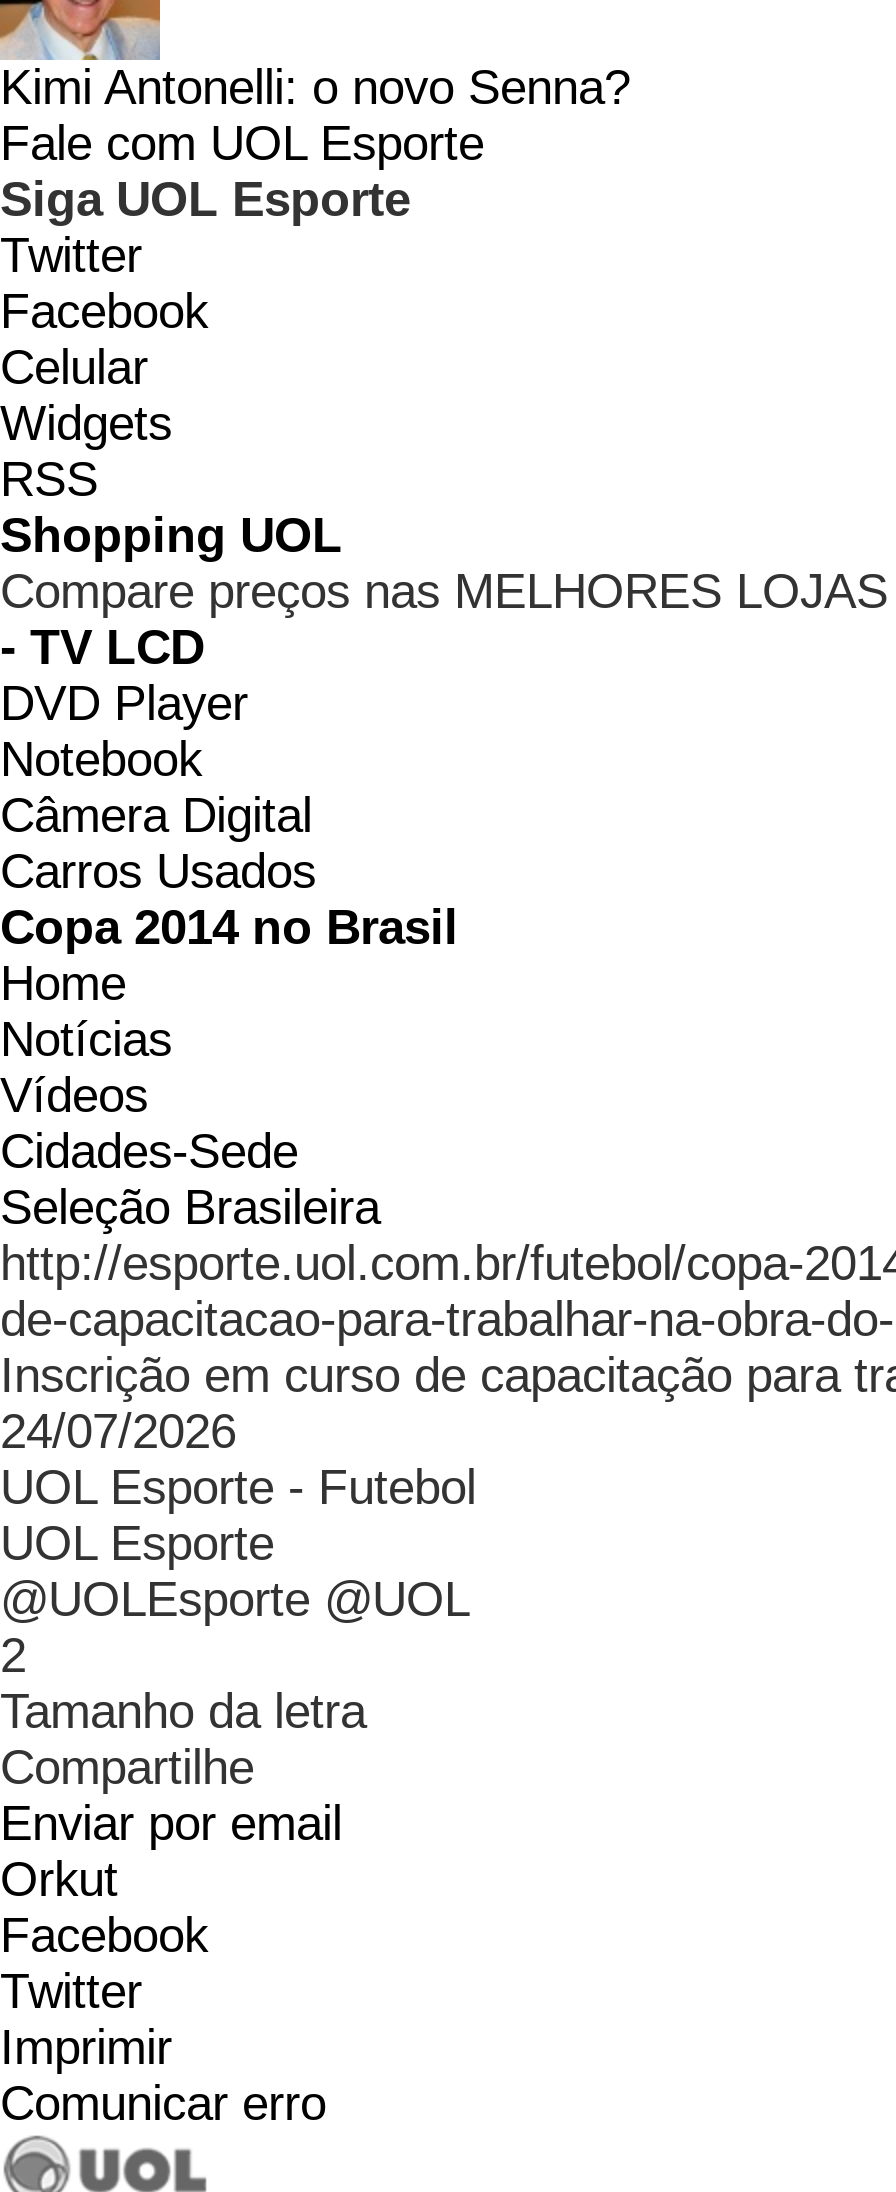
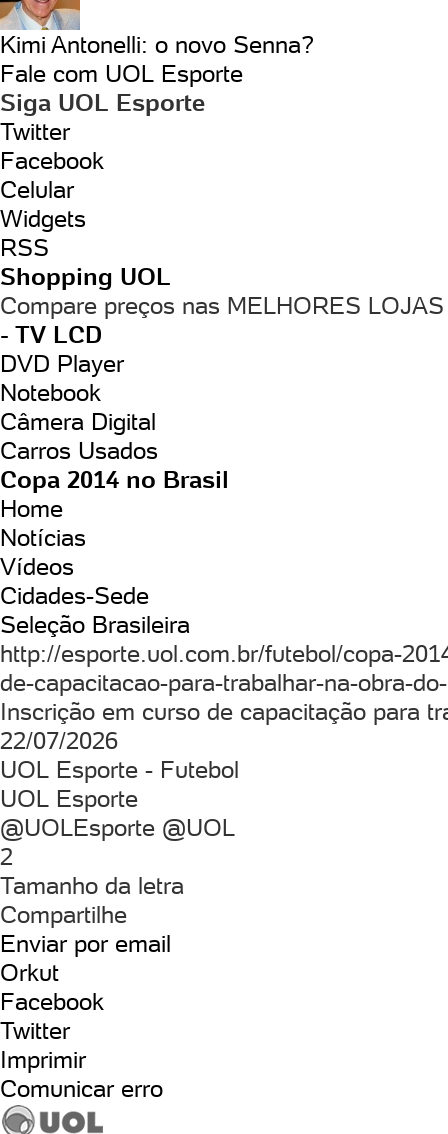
[0,1404,236,1458] 24/07/2026 -> [0,726,118,755] 22/07/2026

